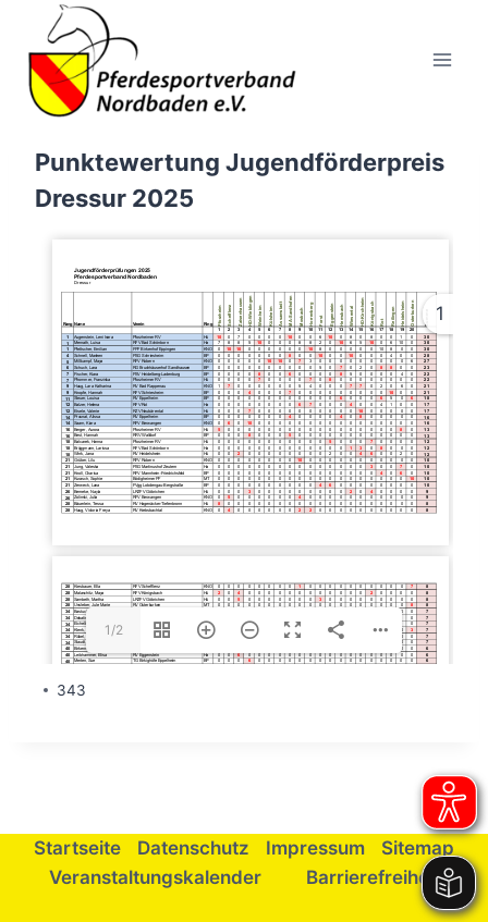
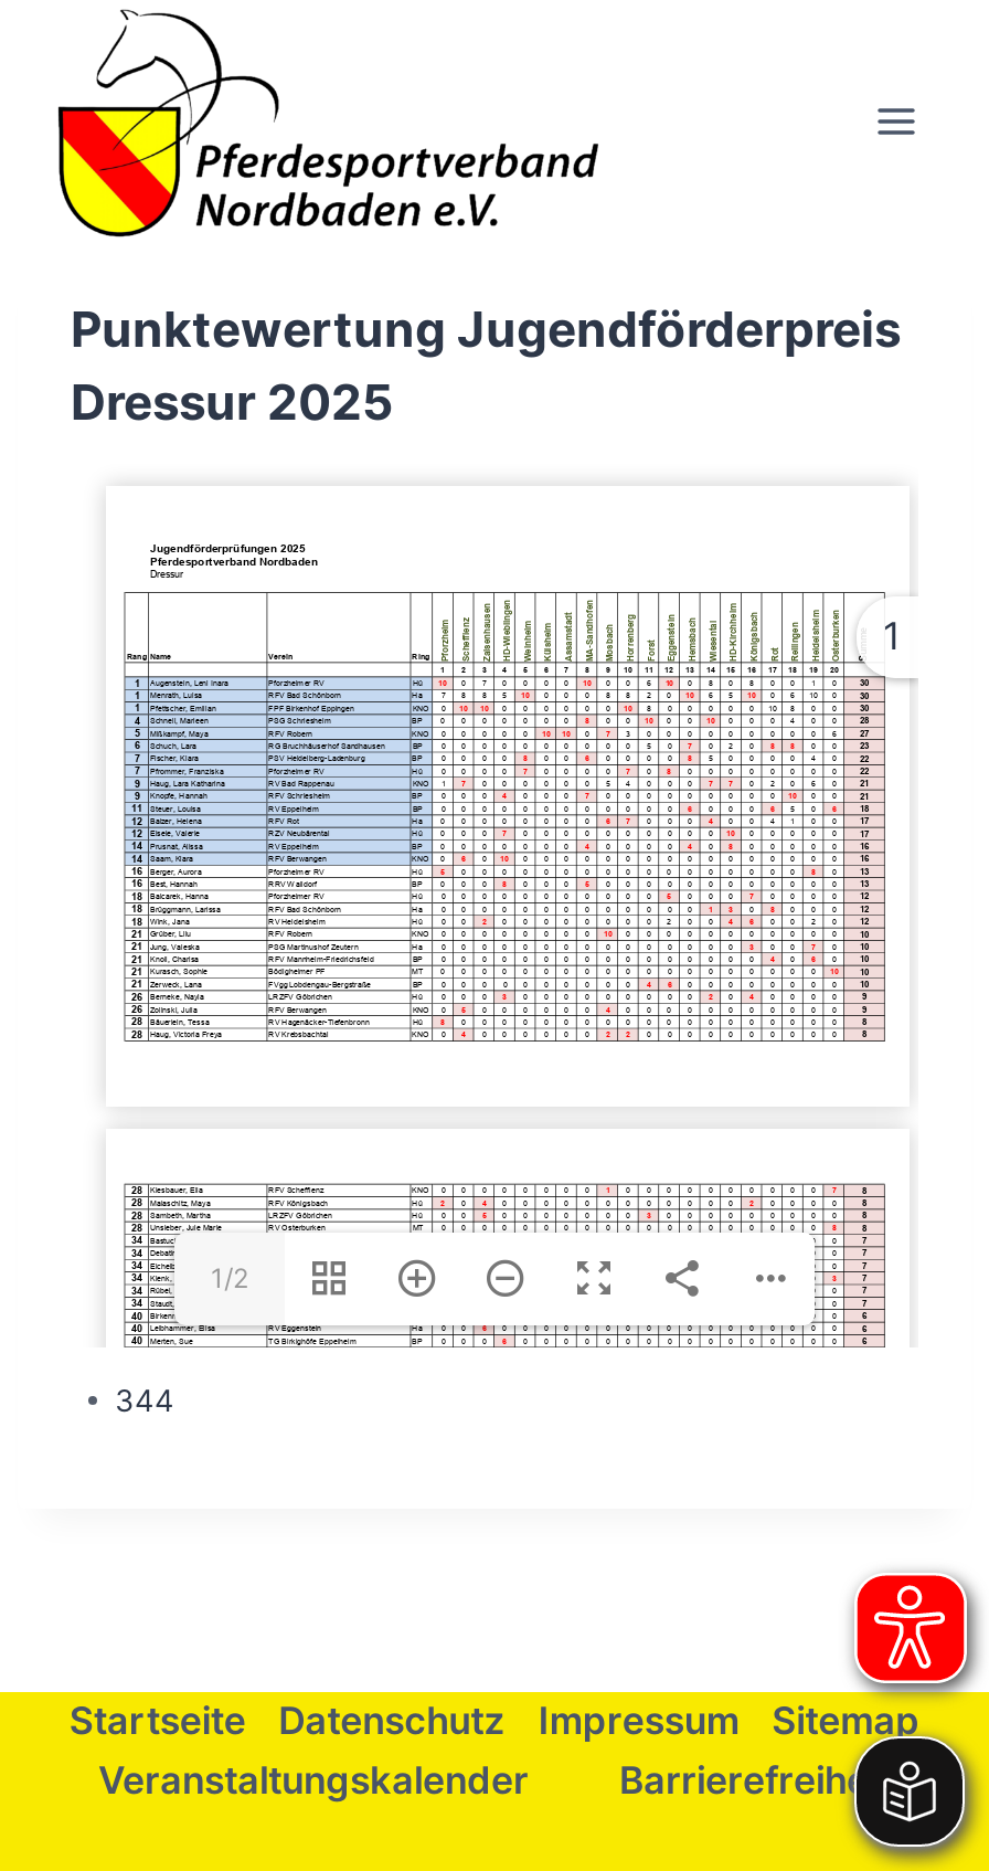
[57,681,86,699] 343 -> [115,1383,174,1418] 344

